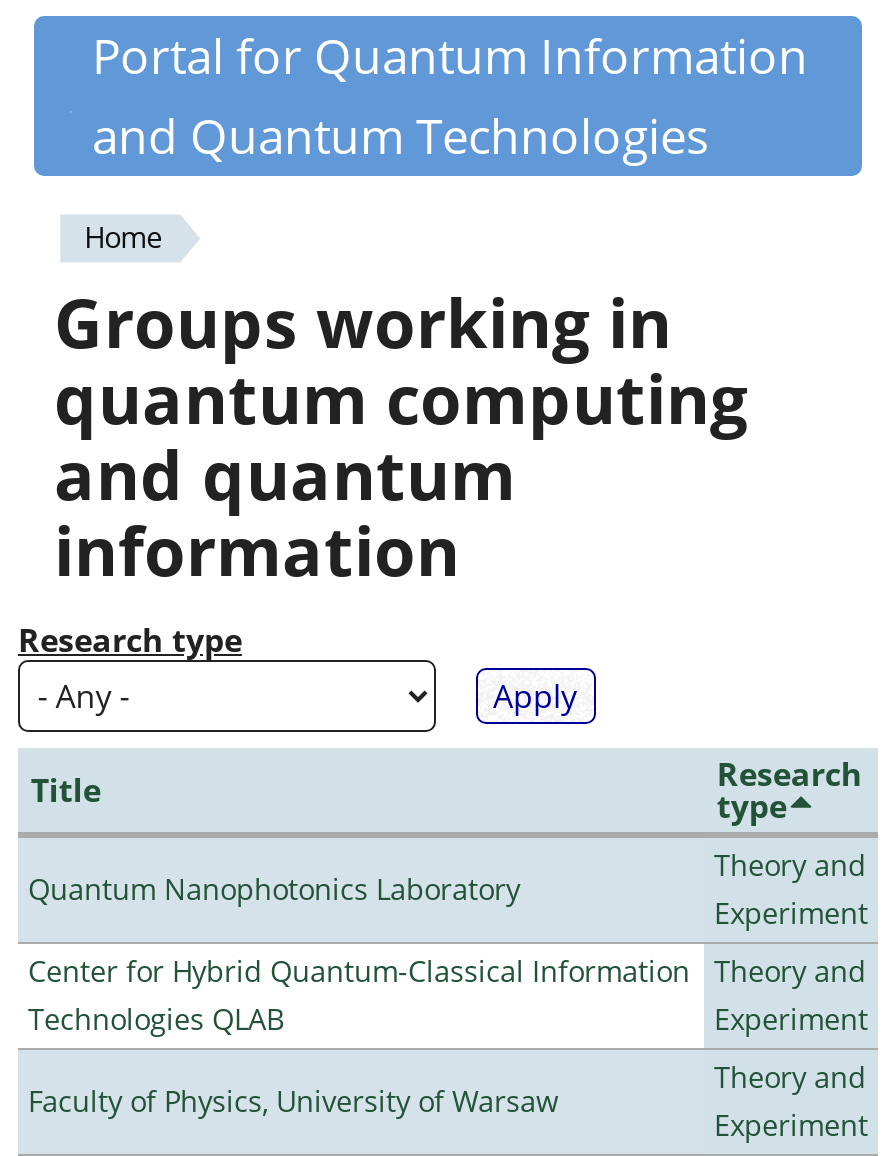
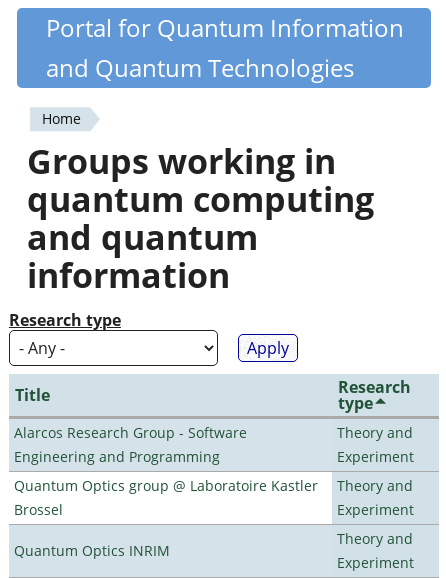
[28,870,520,908] Quantum Nanophotonics Laboratory -> [14,423,247,466] Alarcos Research Group - Software | Engineering and Programming
[28,952,690,1038] Center for Hybrid Quantum-Classical Information | Technologies QLAB -> [14,476,318,519] Quantum Optics group @ Laboratoire Kastler | Brossel
[28,1082,558,1120] Faculty of Physics, University of Warsaw -> [14,541,170,560] Quantum Optics INRIM

